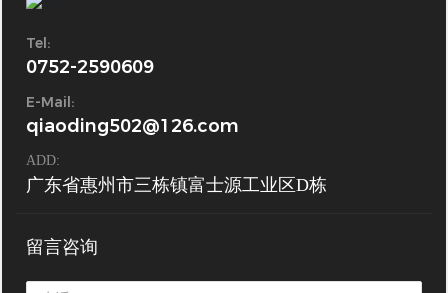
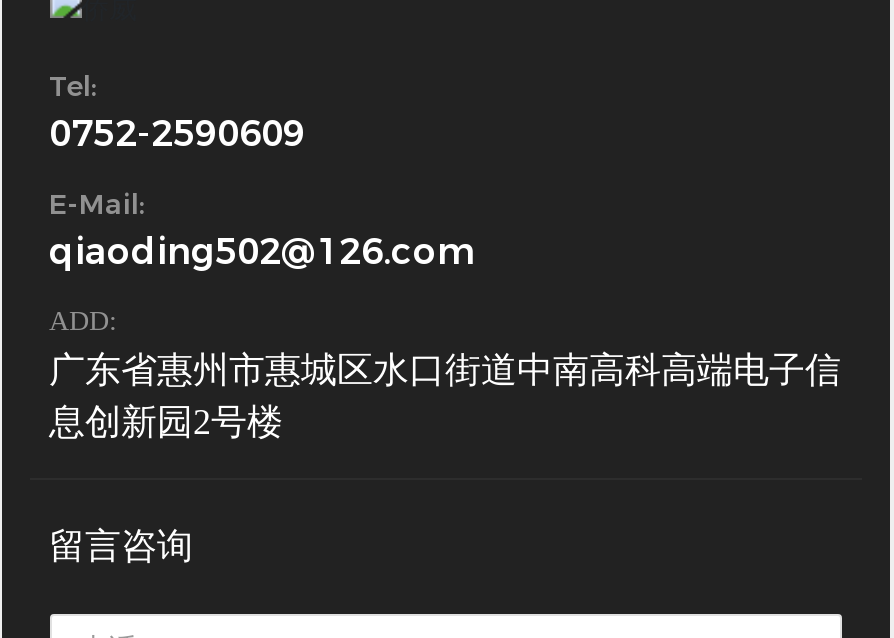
[25,175,326,195] 广东省惠州市三栋镇富士源工业区D栋 -> [49,350,841,442] 广东省惠州市惠城区水口街道中南高科高端电子信 | 息创新园2号楼

